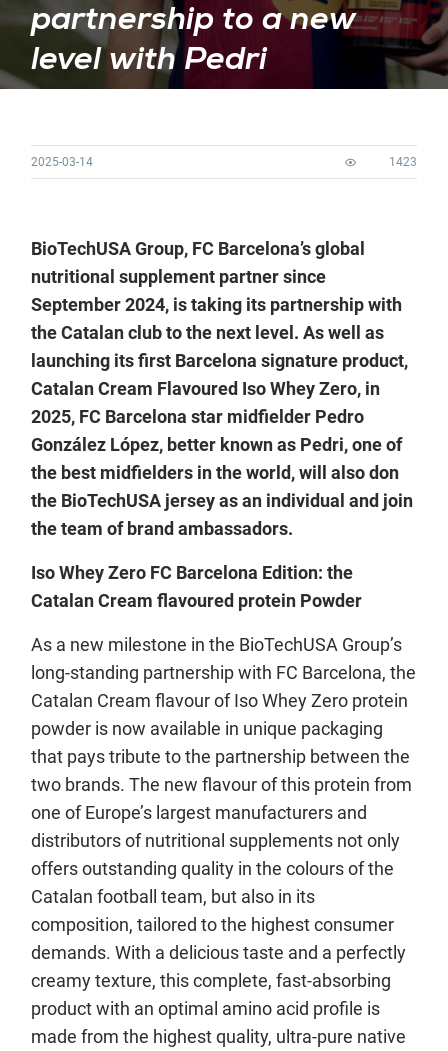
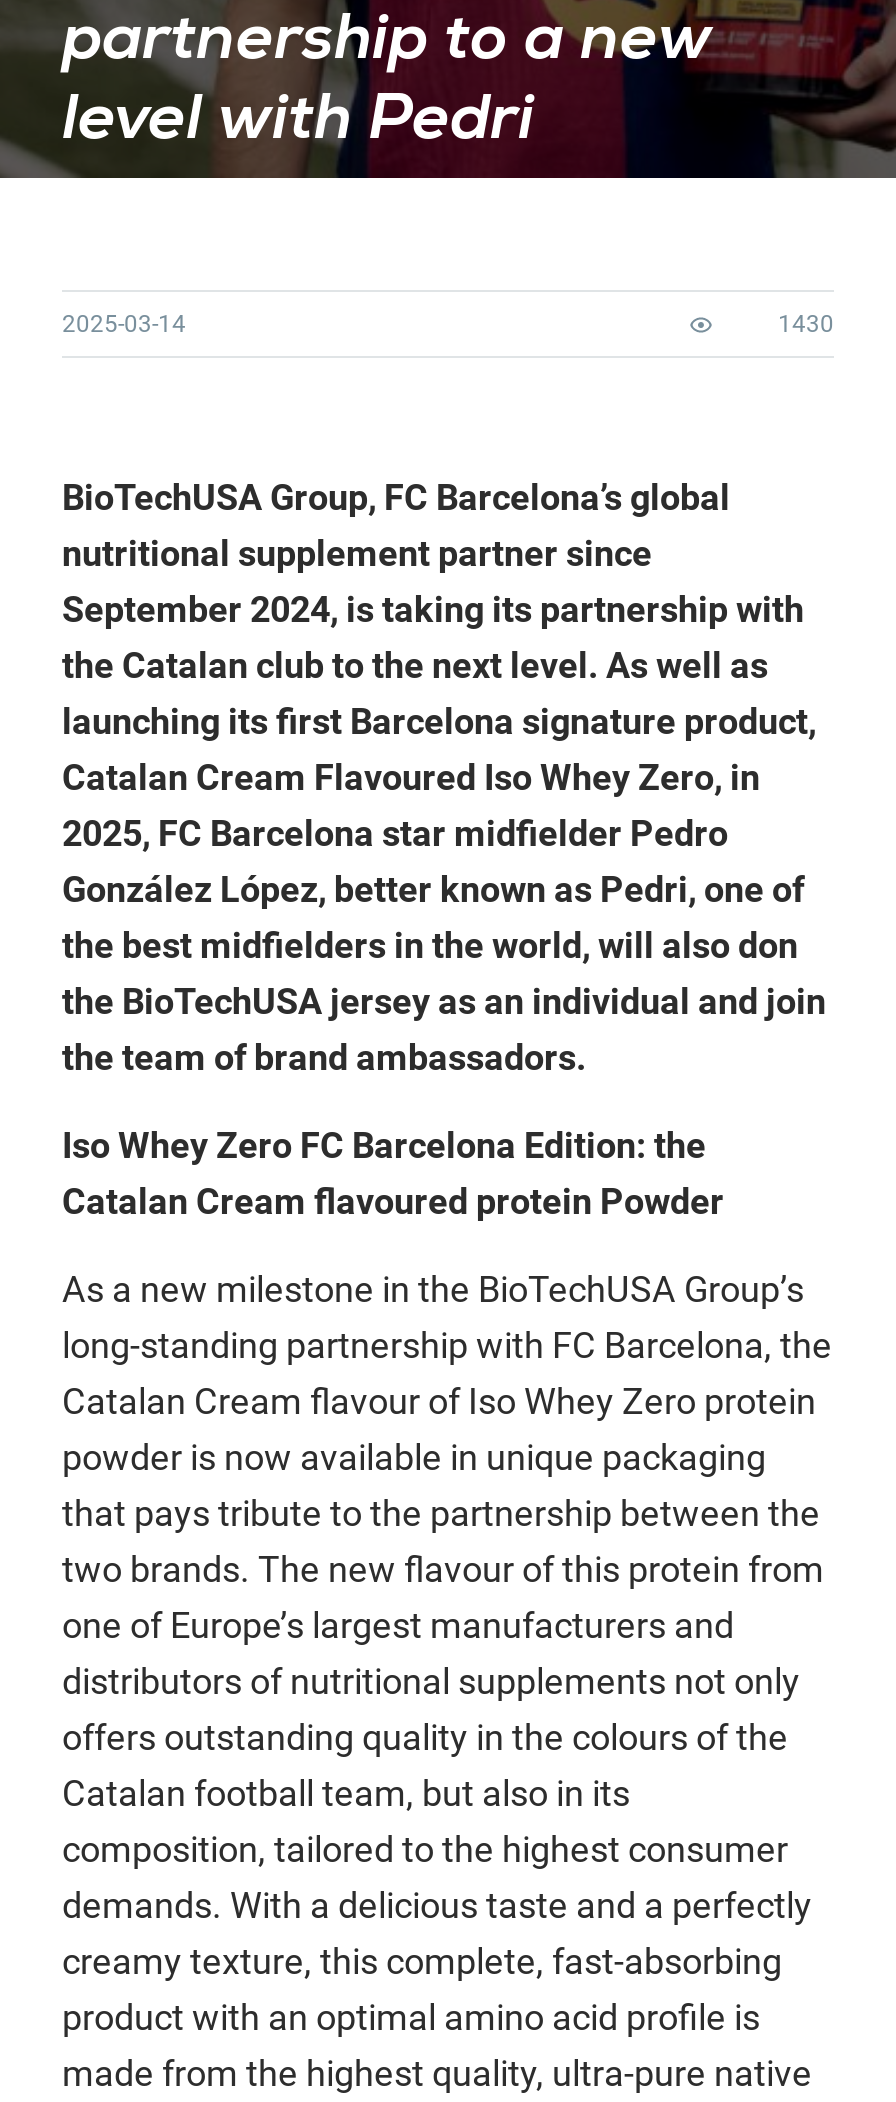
[389,155,417,169] 1423 -> [778,310,834,338] 1430

